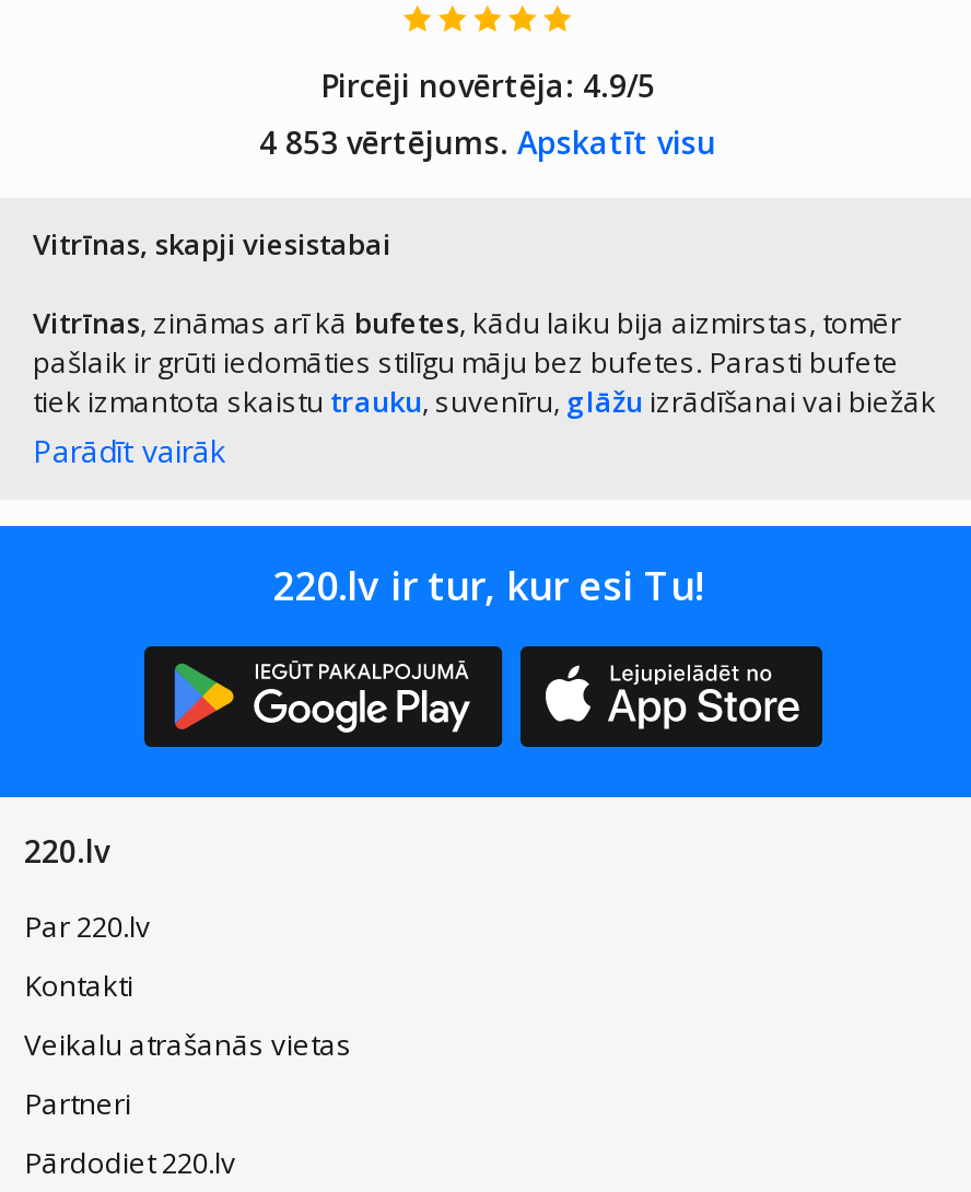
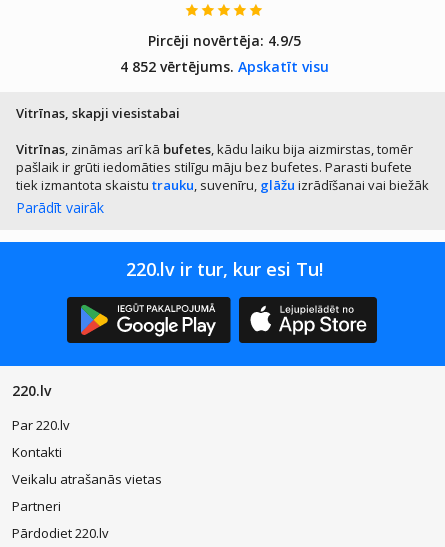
[259,121,716,163] 4 853 vērtējums. Apskatīt visu -> [119,57,328,76] 4 852 vērtējums. Apskatīt visu

